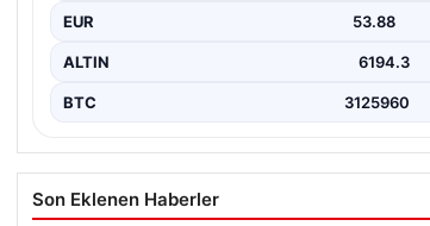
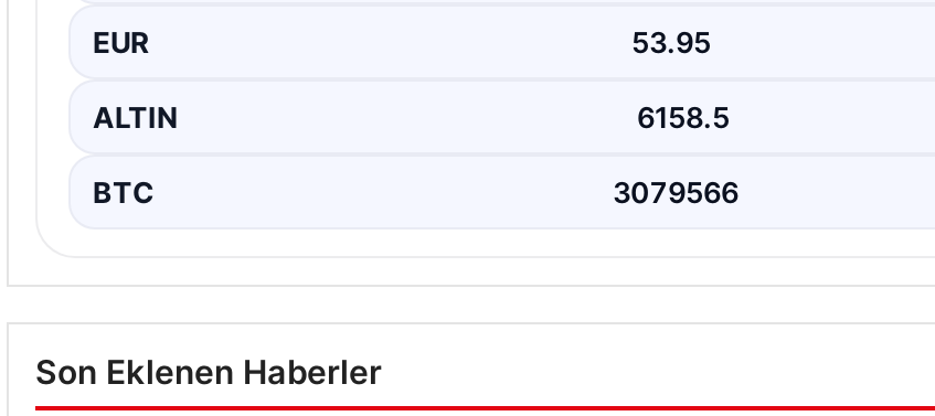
[353,12,395,31] 53.88 -> [631,23,711,58] 53.95
[358,53,409,72] 6194.3 -> [637,98,730,133] 6158.5
[344,93,409,112] 3125960 -> [613,173,739,208] 3079566

